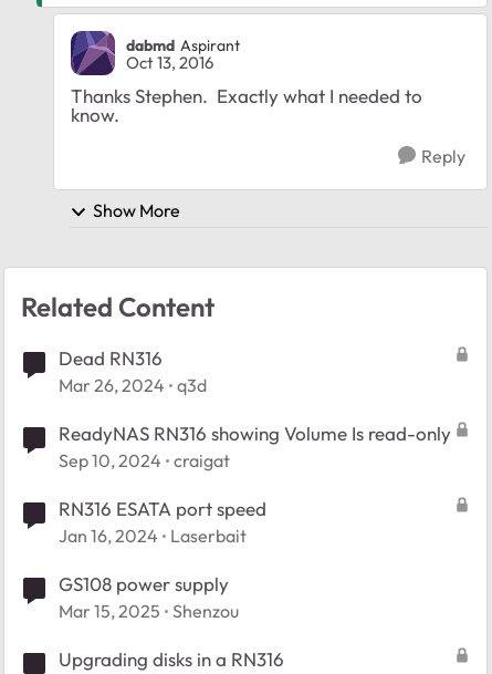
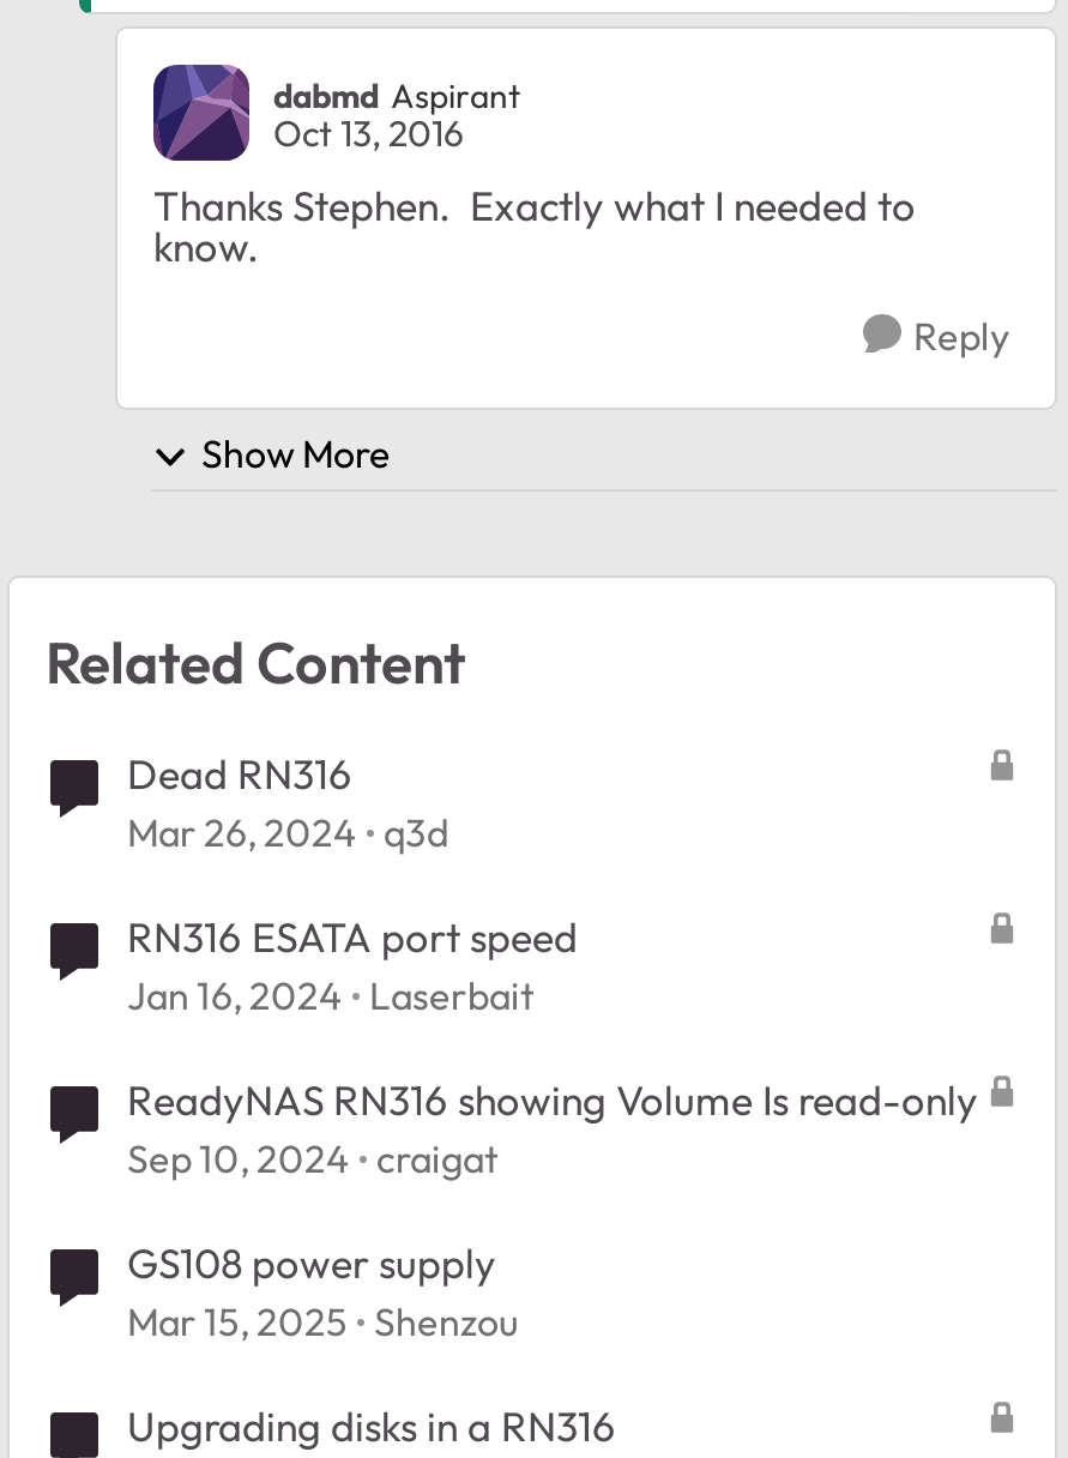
moved [59,422,451,472] -> [127,1075,978,1183]: ReadyNAS RN316 showing Volume Is read-only | Sep 10, 2024 craigat
moved [59,497,266,547] -> [127,912,578,1020]: RN316 ESATA port speed | Jan 16, 2024 Laserbait

